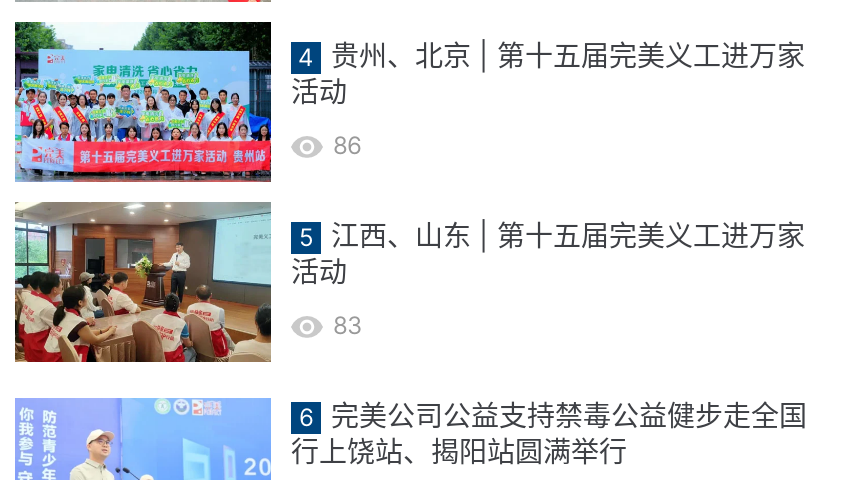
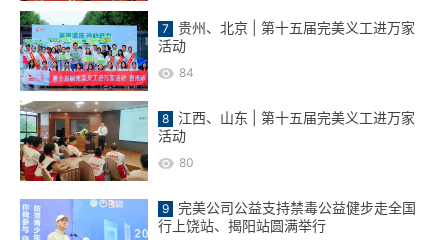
[333,130,361,160] 86 -> [179,65,194,80] 84
[333,310,363,340] 83 -> [179,155,194,170] 80

